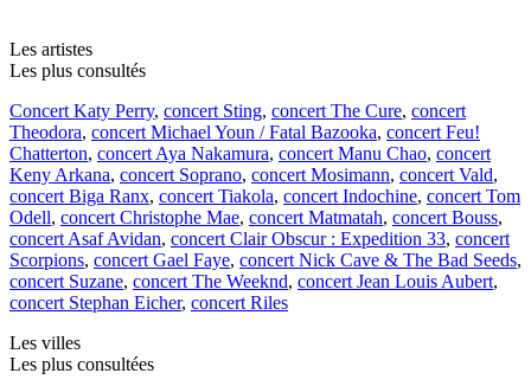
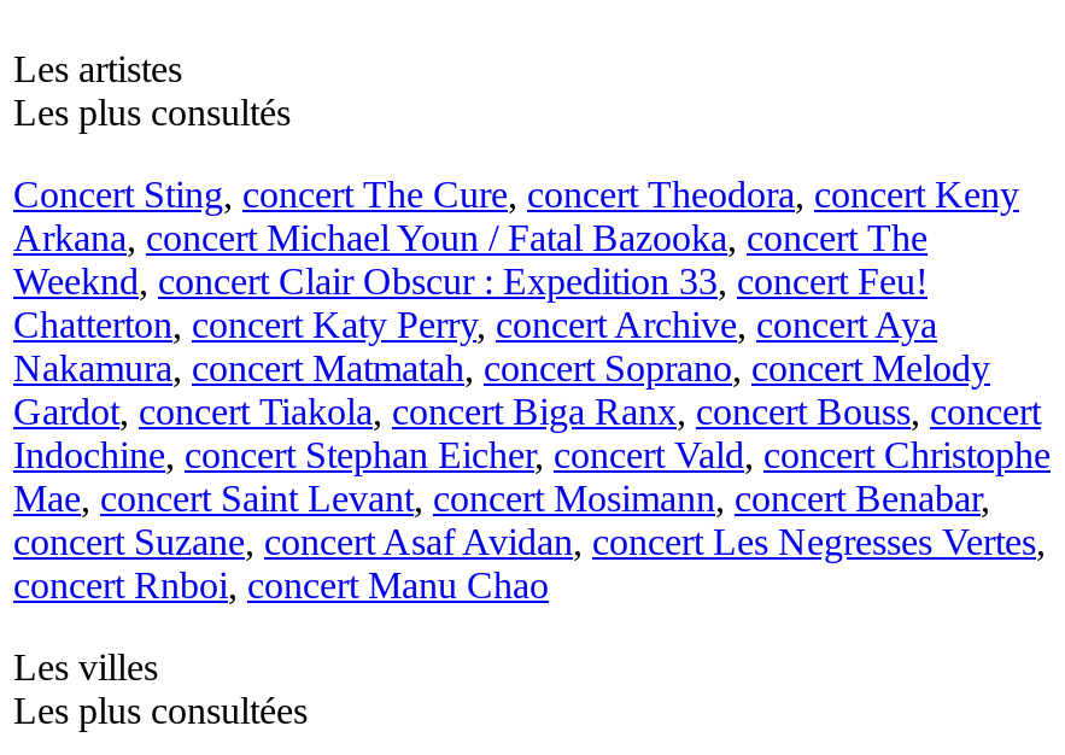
[9,101,522,313] Concert Katy Perry, concert Sting, concert The Cure, concert | Theodora, concert Michael Youn / Fatal Bazooka, concert Feu! | Chatterton, concert Aya Nakamura, concert Manu Chao, concert | Keny Arkana, concert Soprano, concert Mosimann, concert Vald, | concert Biga Ranx, concert Tiakola, concert Indochine, concert Tom | Odell, concert Christophe Mae, concert Matmatah, concert Bouss, | concert Asaf Avidan, concert Clair Obscur : Expedition 33, concert | Scorpions, concert Gael Faye, concert Nick Cave & The Bad Seeds, | concert Suzane, concert The Weeknd, concert Jean Louis Aubert, | concert Stephan Eicher, concert Riles -> [13,174,1051,605] Concert Sting, concert The Cure, concert Theodora, concert Keny | Arkana, concert Michael Youn / Fatal Bazooka, concert The | Weeknd, concert Clair Obscur : Expedition 33, concert Feu! | Chatterton, concert Katy Perry, concert Archive, concert Aya | Nakamura, concert Matmatah, concert Soprano, concert Melody | Gardot, concert Tiakola, concert Biga Ranx, concert Bouss, concert | Indochine, concert Stephan Eicher, concert Vald, concert Christophe | Mae, concert Saint Levant, concert Mosimann, concert Benabar, | concert Suzane, concert Asaf Avidan, concert Les Negresses Vertes, | concert Rnboi, concert Manu Chao

